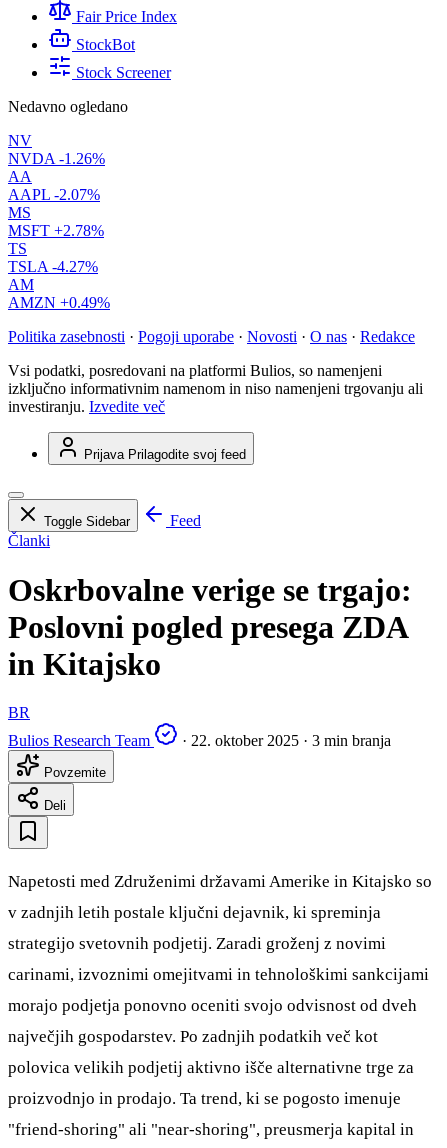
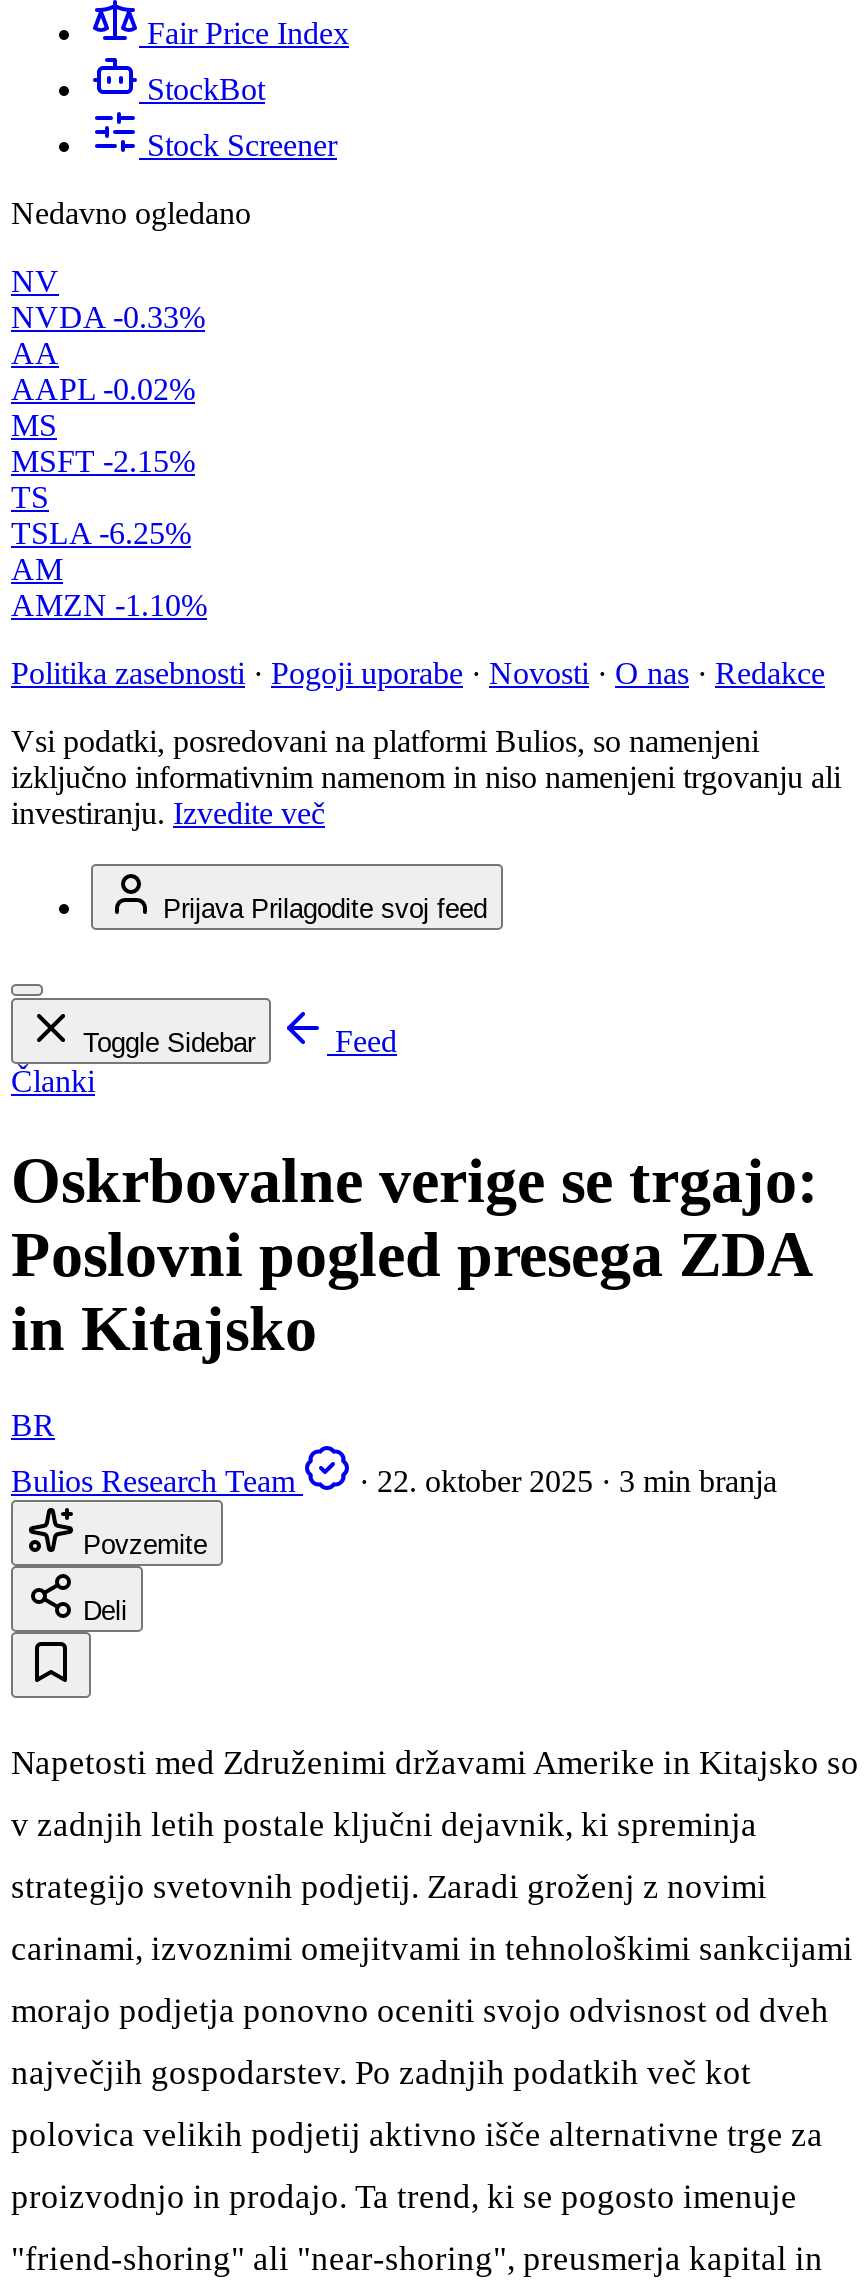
[8,150,105,167] NVDA -1.26% -> [11,300,205,334] NVDA -0.33%
[8,186,100,203] AAPL -2.07% -> [11,372,195,406] AAPL -0.02%
[8,222,104,239] MSFT +2.78% -> [11,444,195,478] MSFT -2.15%
[8,258,98,275] TSLA -4.27% -> [11,516,191,550] TSLA -6.25%
[8,294,110,311] AMZN +0.49% -> [11,588,207,622] AMZN -1.10%

